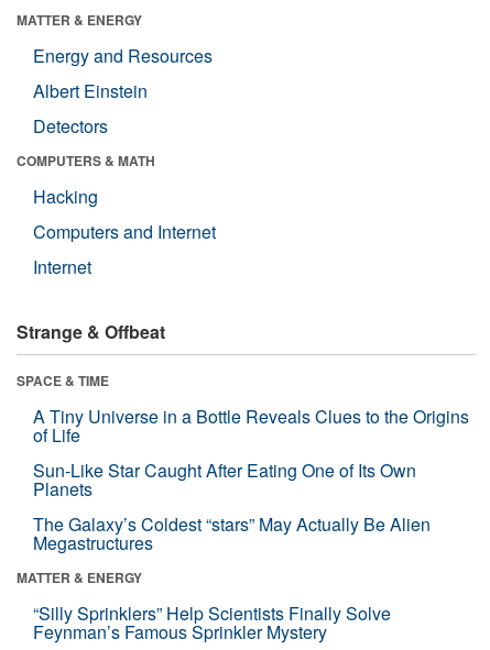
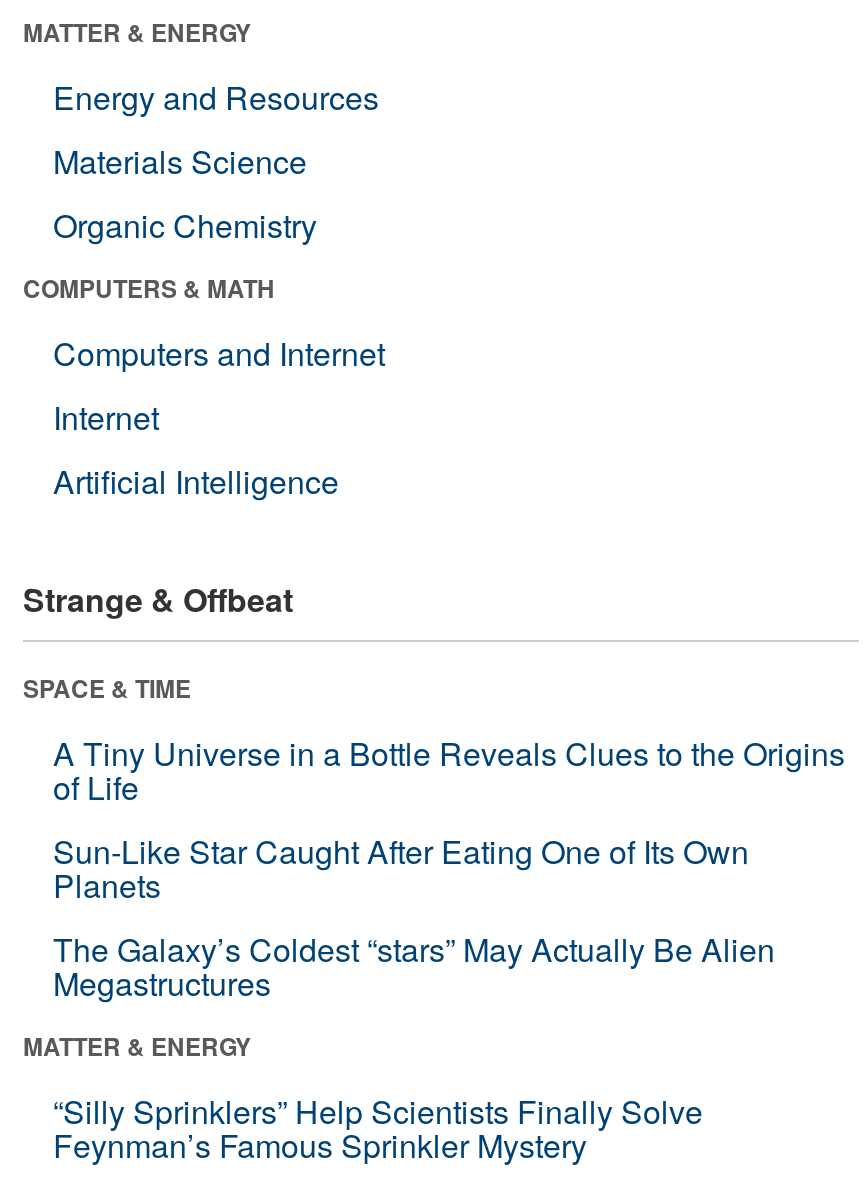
[33,78,148,138] Albert Einstein | Detectors -> [53,138,317,248] Materials Science | Organic Chemistry
[33,183,98,209] Hacking -> none
moved [33,219,216,279] -> [53,330,385,440]: Computers and Internet | Internet
none -> [53,458,339,504] Artificial Intelligence

